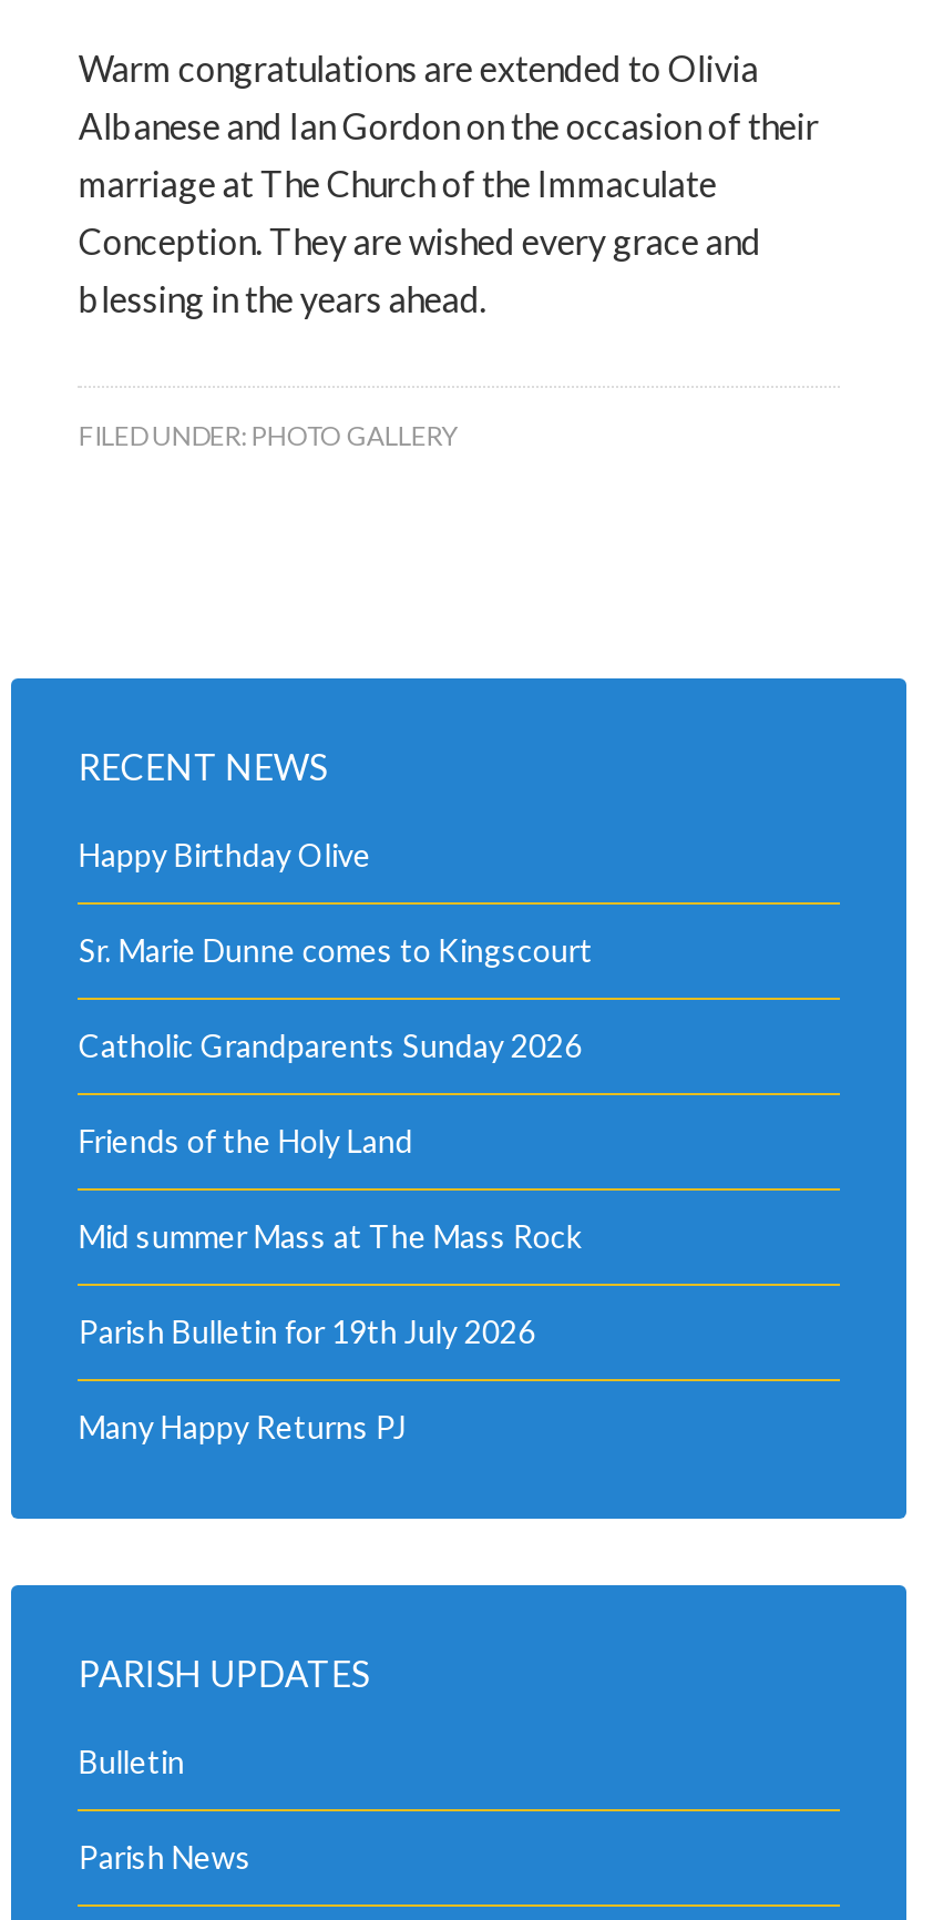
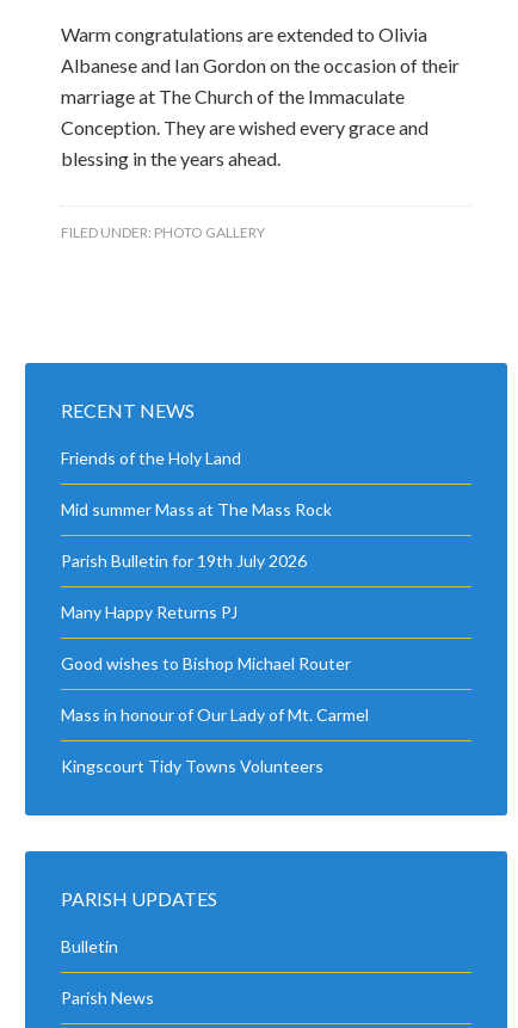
[78,835,593,1064] Happy Birthday Olive | Sr. Marie Dunne comes to Kingscourt | Catholic Grandparents Sunday 2026 -> none
moved [78,1121,582,1445] -> [61,447,332,622]: Friends of the Holy Land | Mid summer Mass at The Mass Rock | Parish Bulletin for 19th July 2026 | Many Happy Returns PJ
none -> [61,653,369,776] Good wishes to Bishop Michael Router | Mass in honour of Our Lady of Mt. Carmel | Kingscourt Tidy Towns Volunteers

